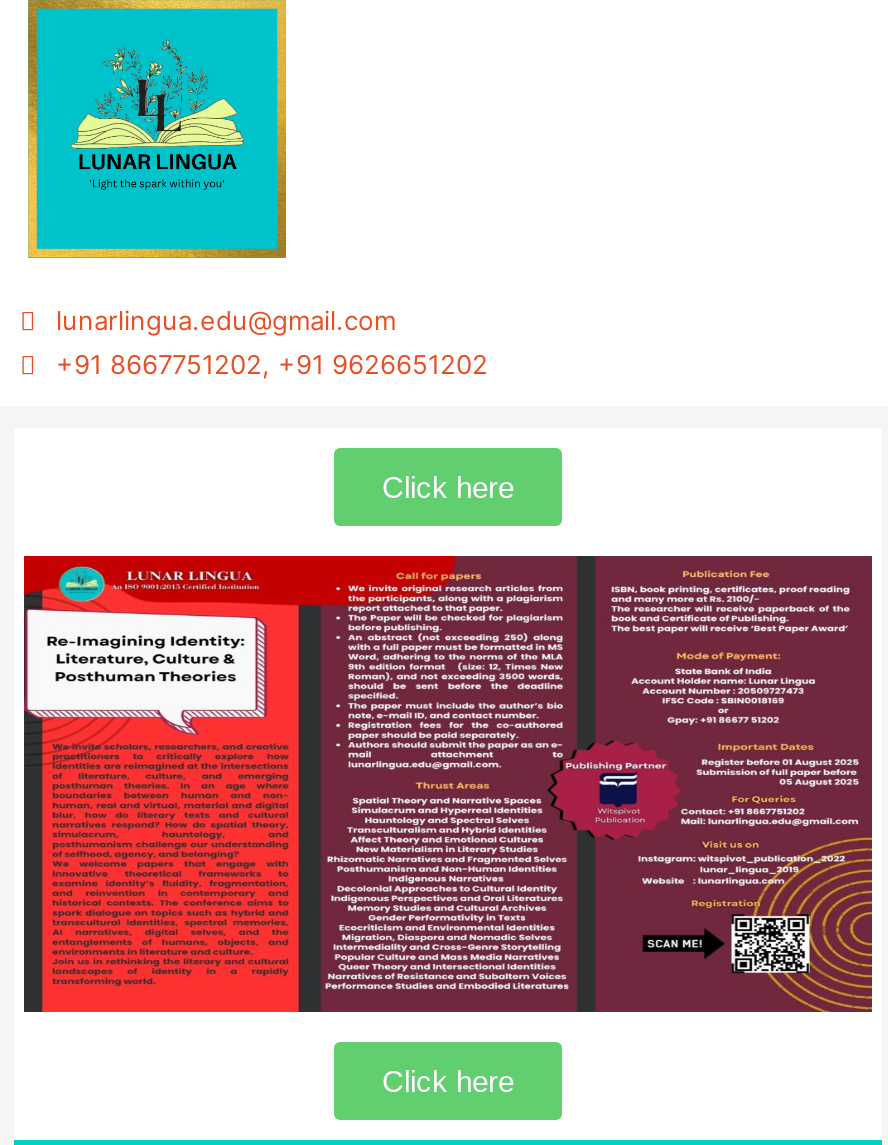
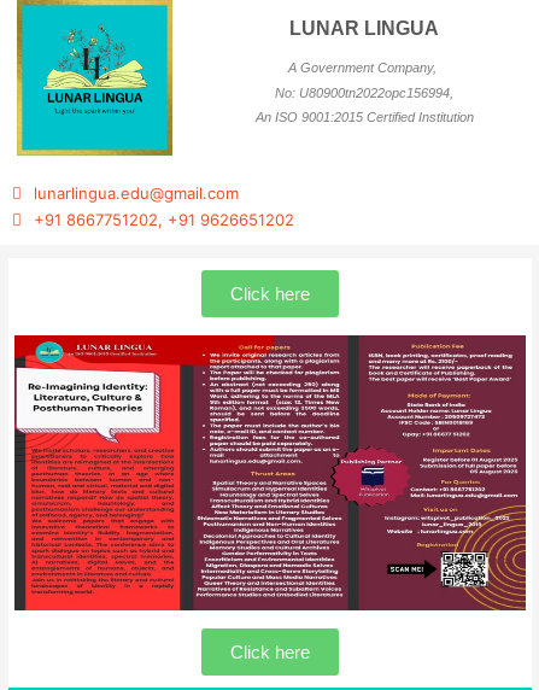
none -> [256,18,474,124] LUNAR LINGUA | A Government Company, | No: U80900tn2022opc156994, | An ISO 9001:2015 Certified Institution

